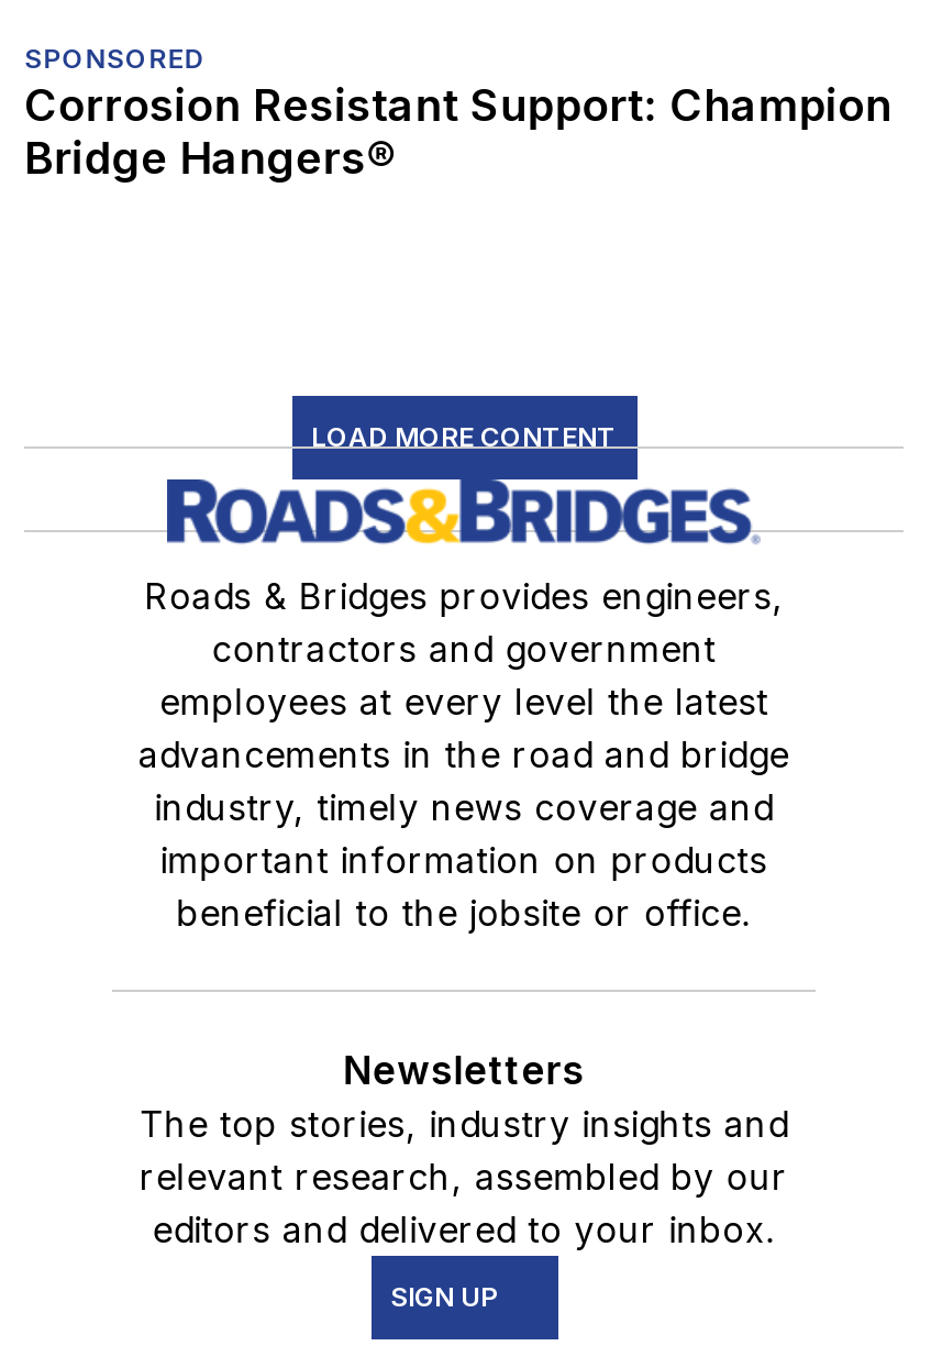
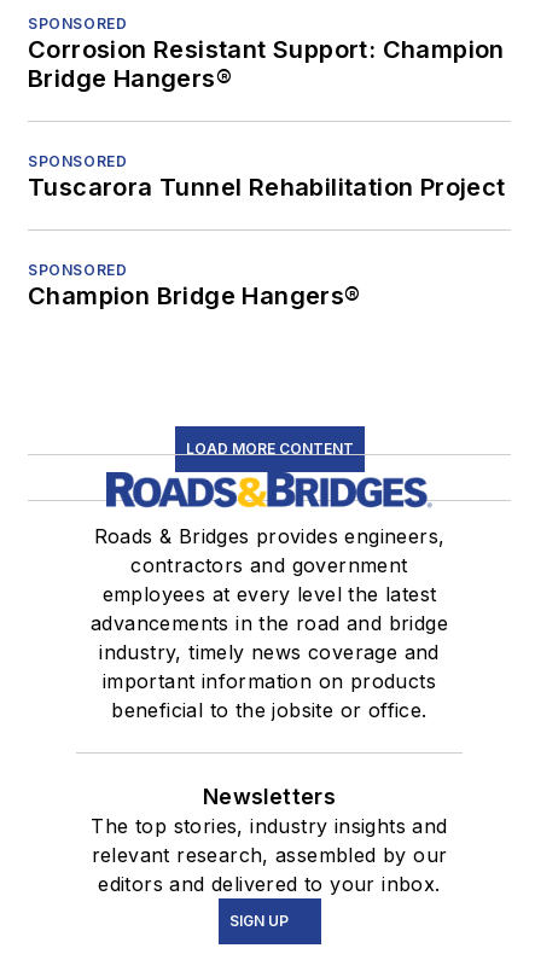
none -> [28,152,506,310] SPONSORED | Tuscarora Tunnel Rehabilitation Project | SPONSORED | Champion Bridge Hangers®

